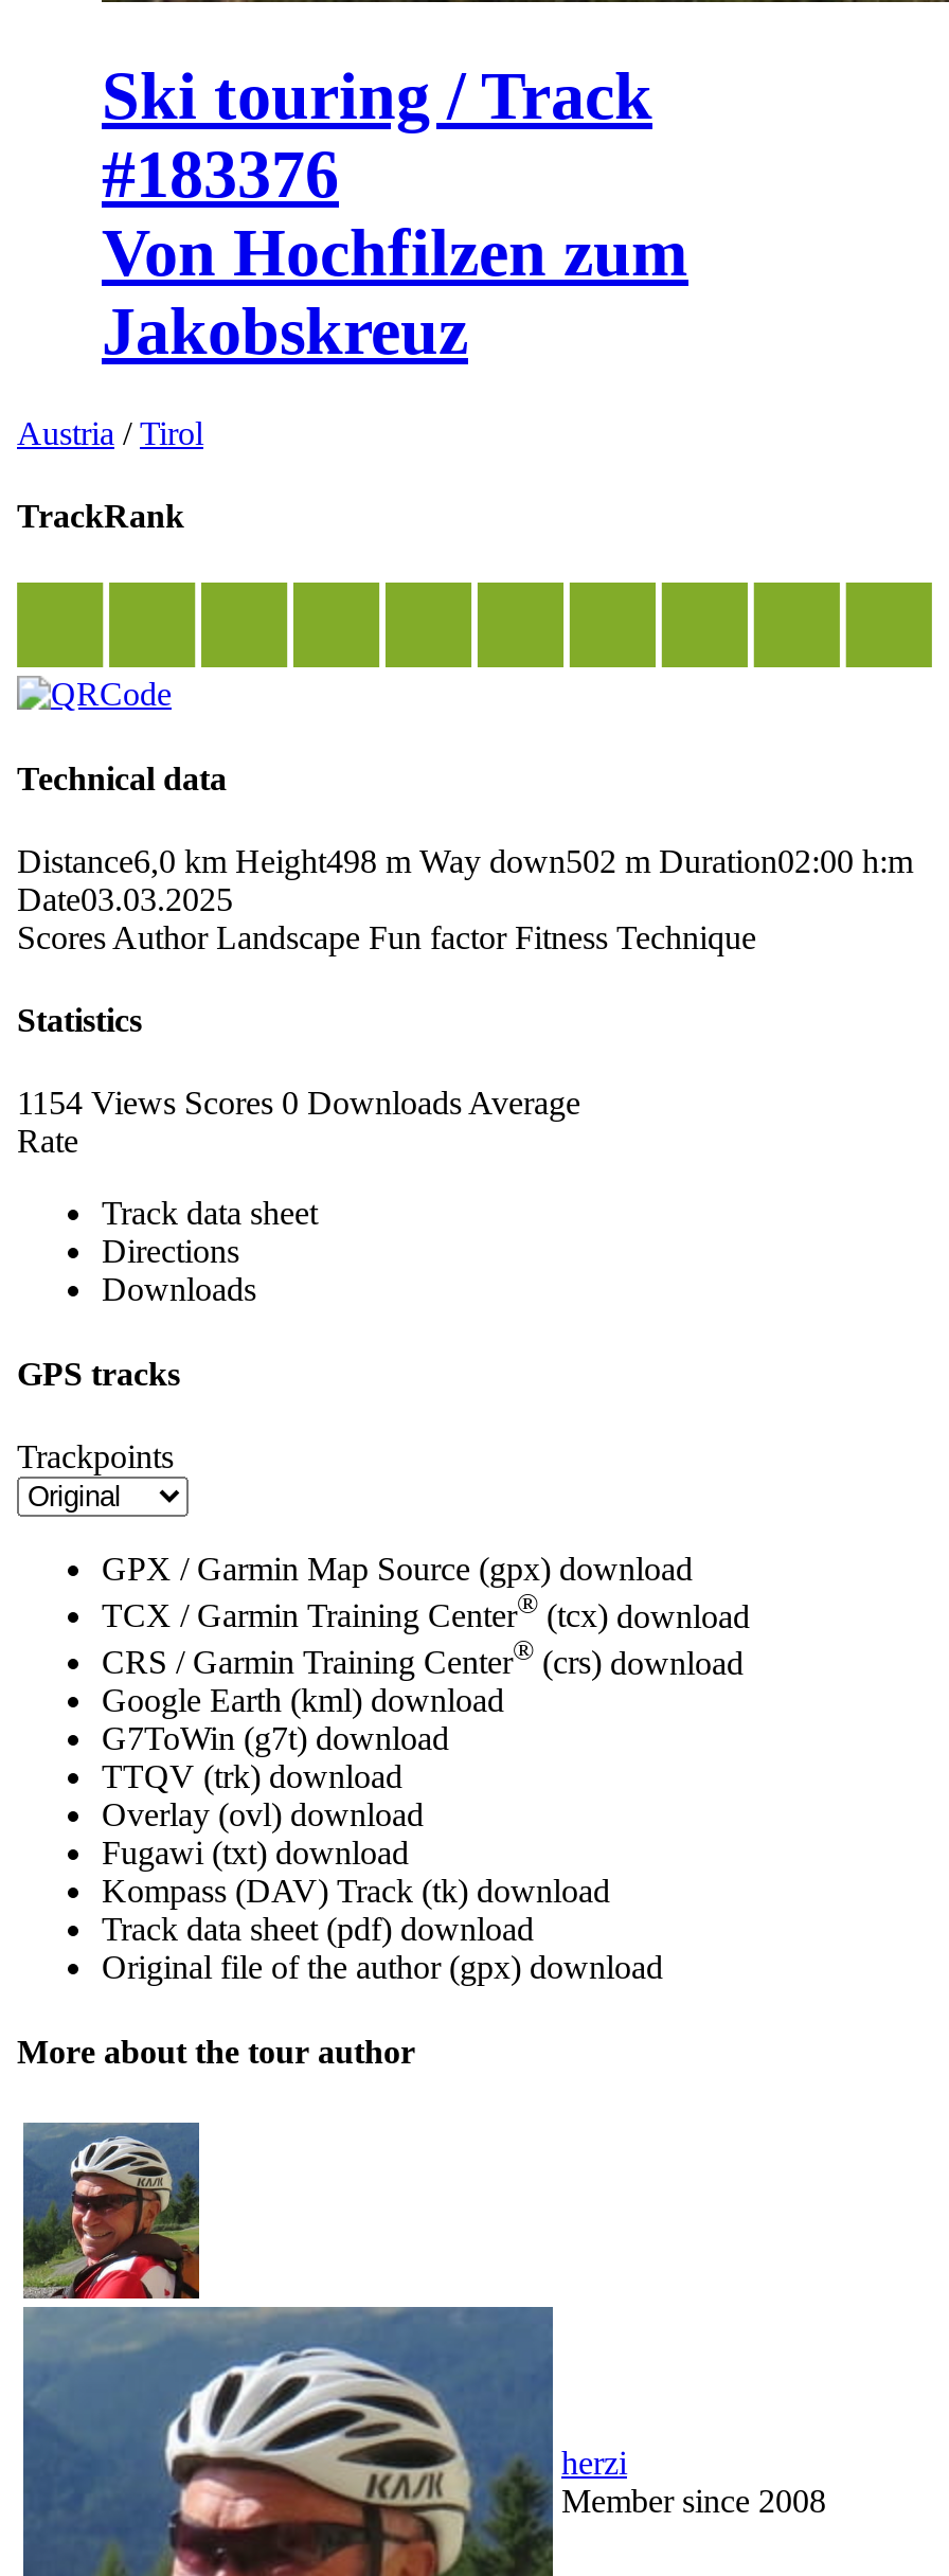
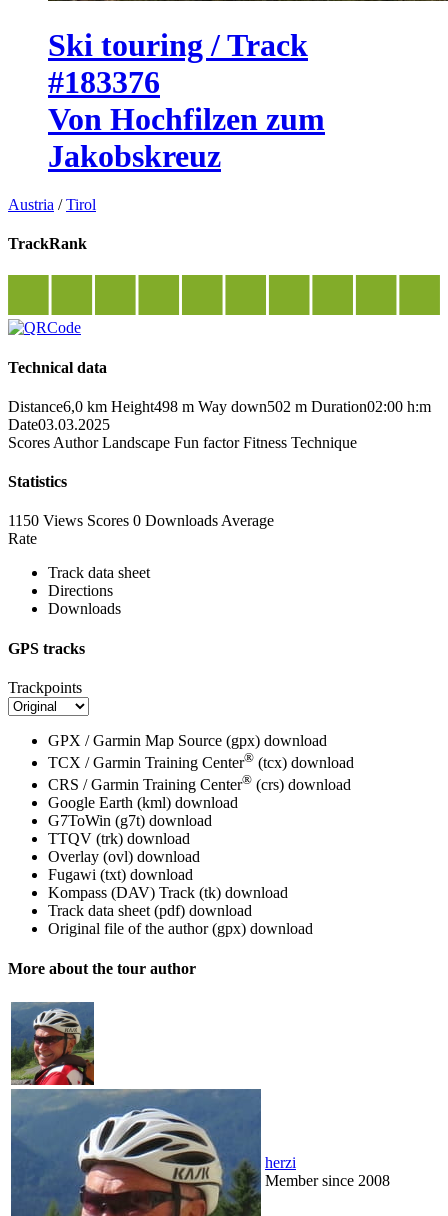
[17,1085,580,1121] 1154 Views Scores 0 Downloads Average -> [8,512,274,529] 1150 Views Scores 0 Downloads Average

